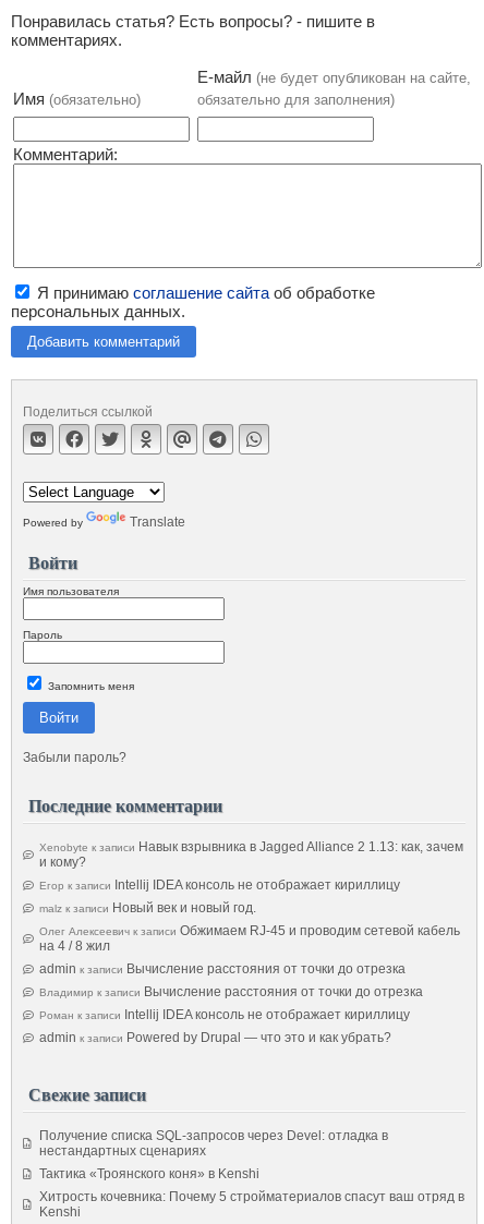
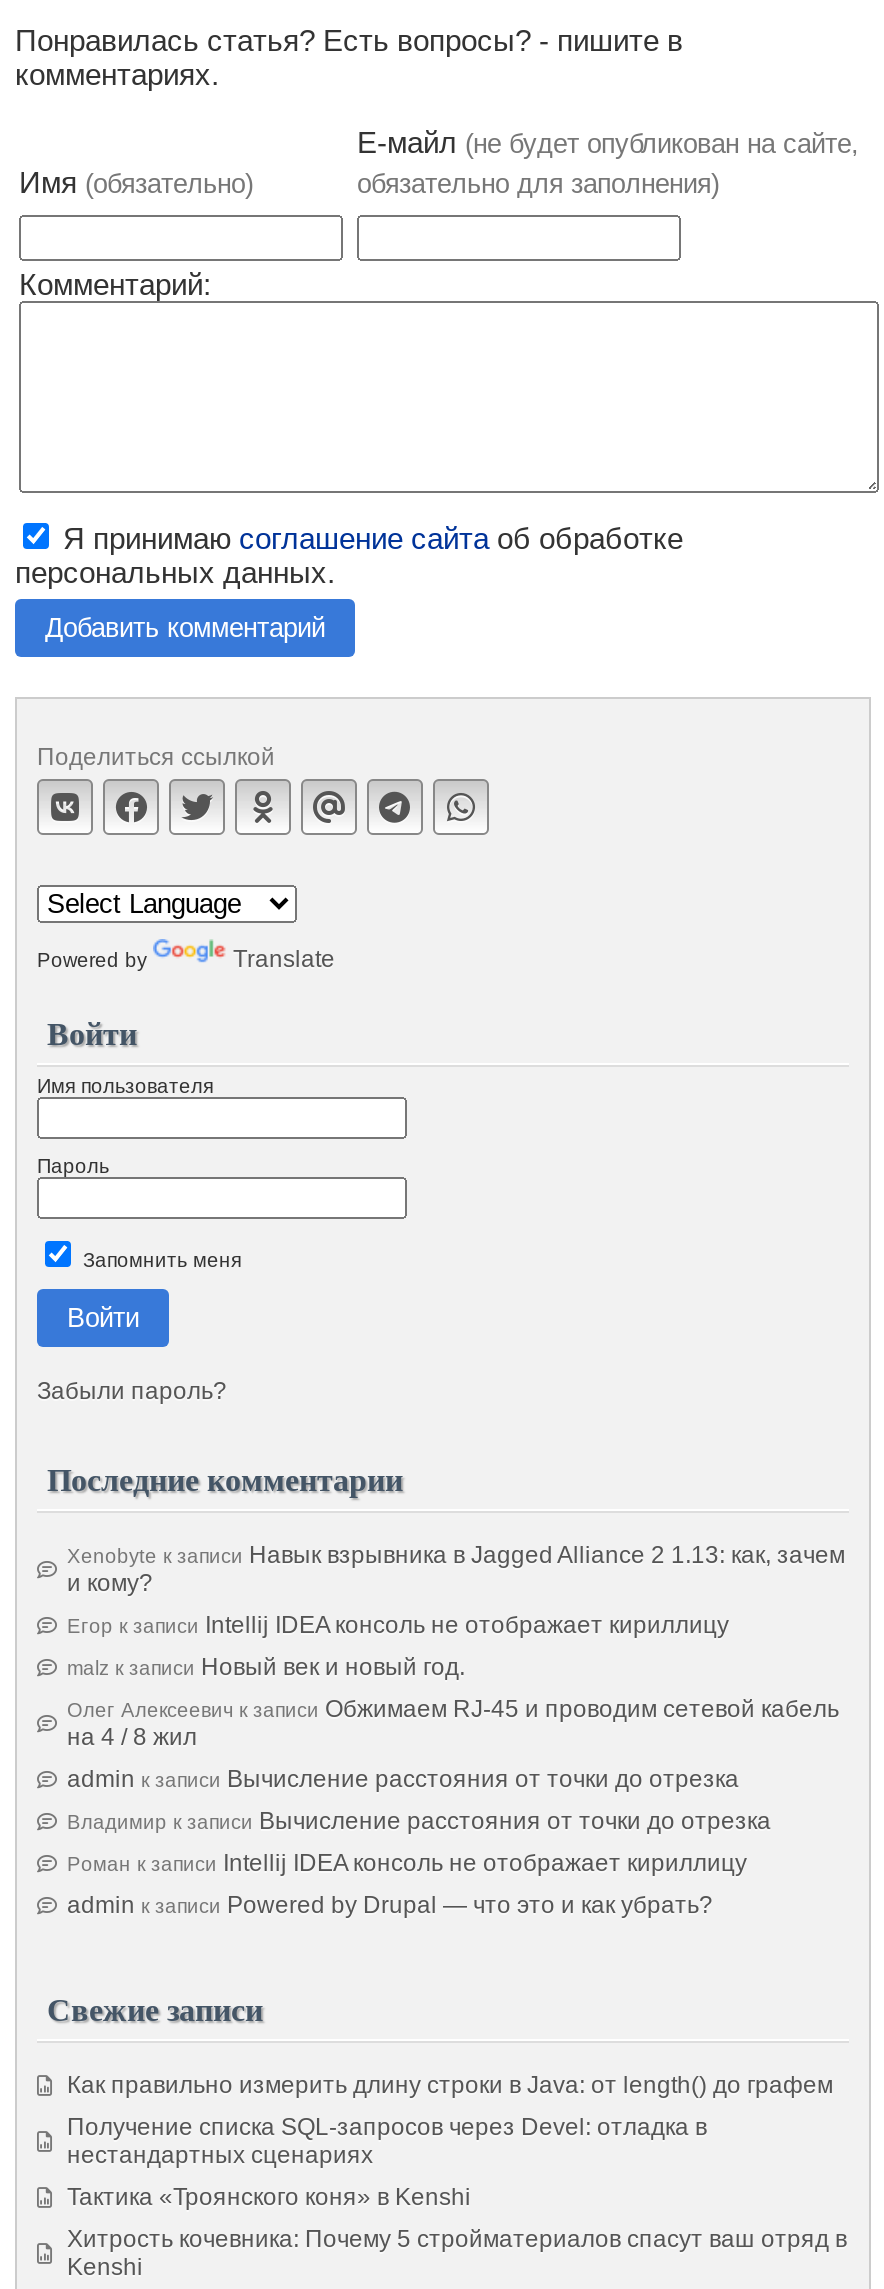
none -> [67,2071,833,2099] Как правильно измерить длину строки в Java: от length() до графем

